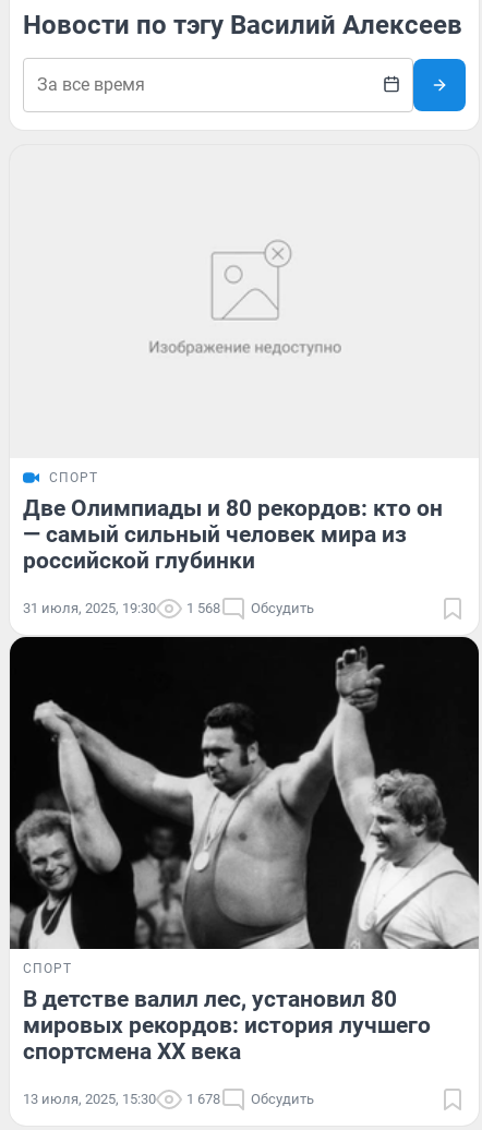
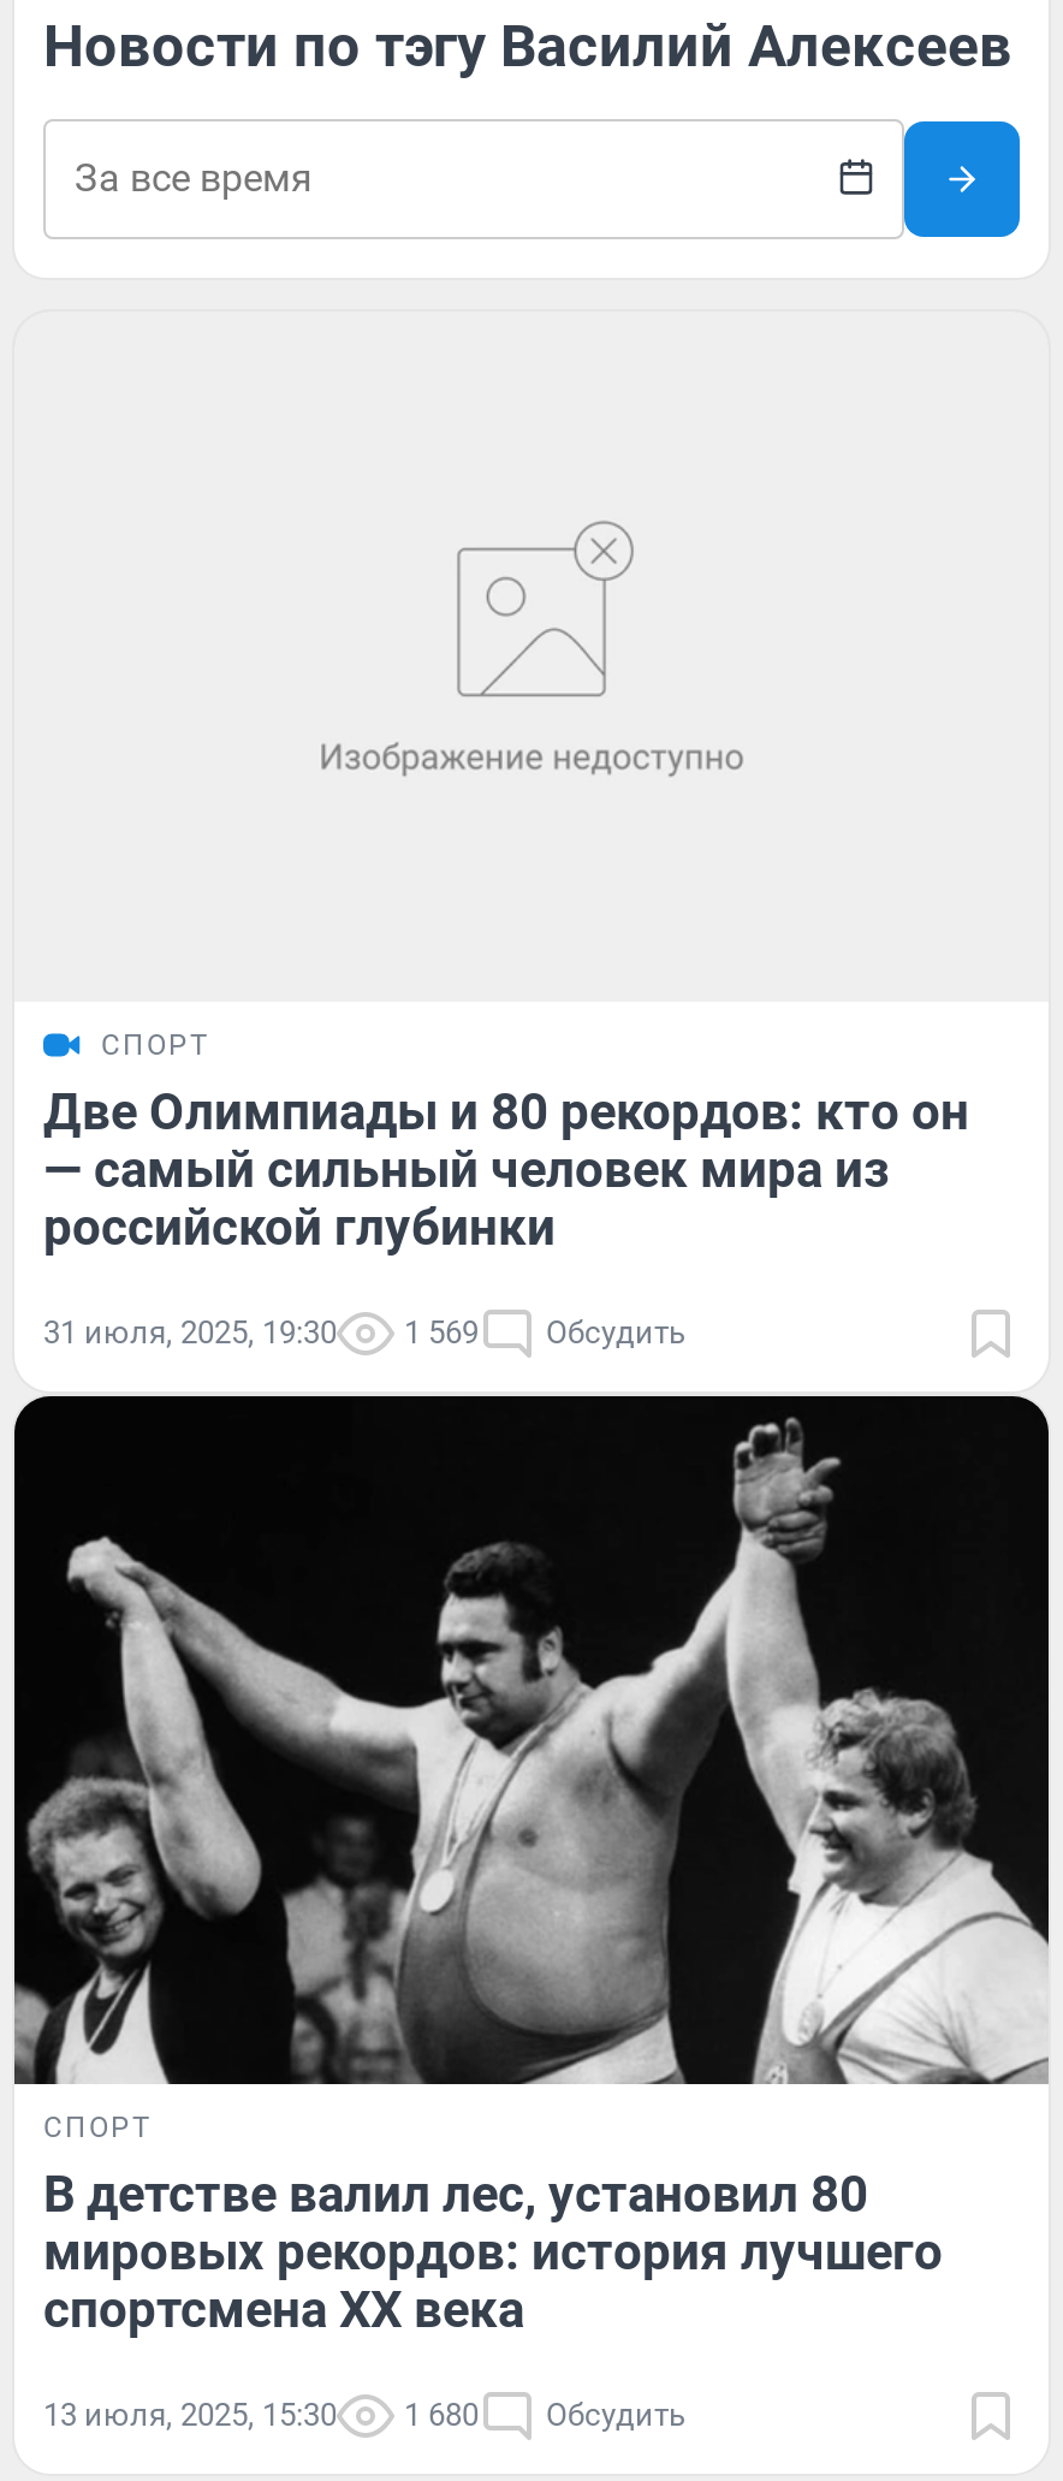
[23,600,314,616] 31 июля, 2025, 19:30 1 568 Обсудить -> [43,1314,685,1350] 31 июля, 2025, 19:30 1 569 Обсудить
[23,1091,314,1107] 13 июля, 2025, 15:30 1 678 Обсудить -> [43,2398,685,2434] 13 июля, 2025, 15:30 1 680 Обсудить

